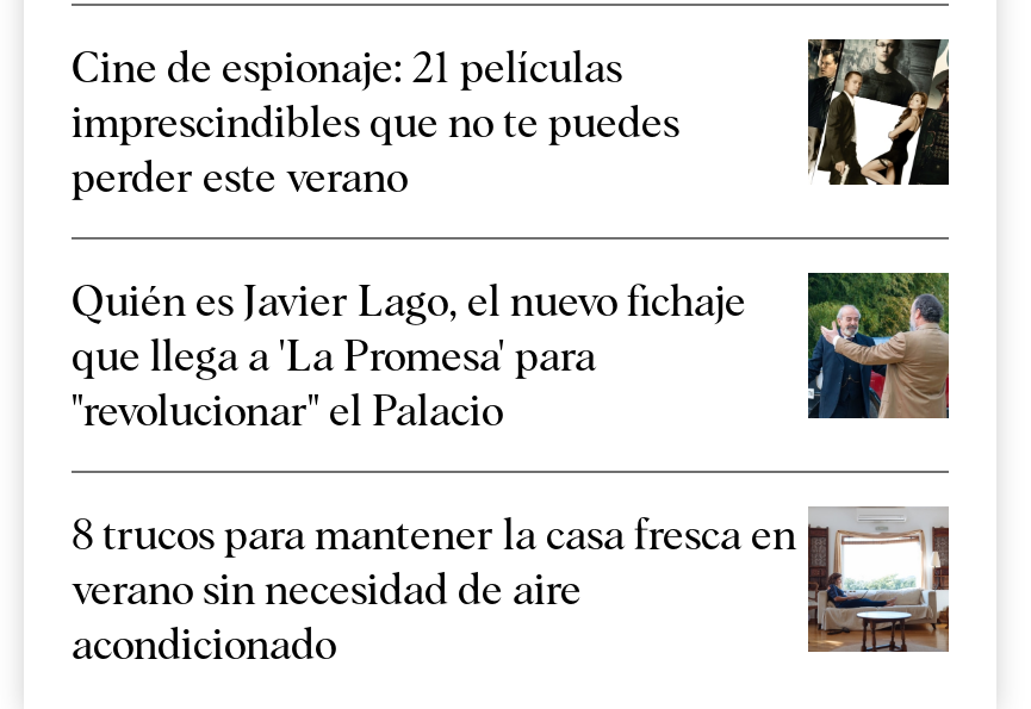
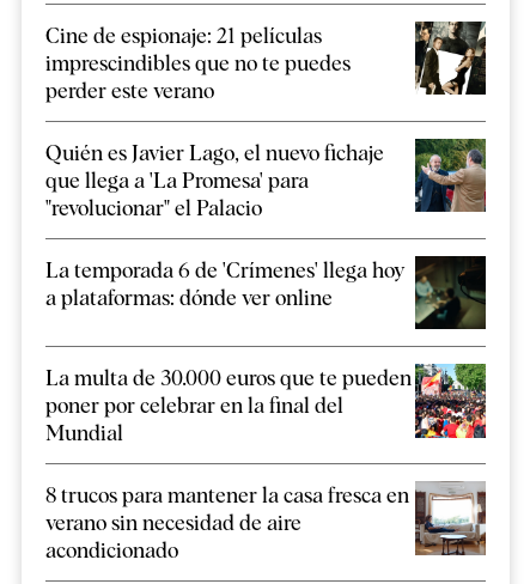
none -> [45,255,487,446] [image] | La temporada 6 de 'Crímenes' llega hoy | a plataformas: dónde ver online | La multa de 30.000 euros que te pueden | poner por celebrar en la final del | Mundial
none -> [414,363,487,439] [image]

